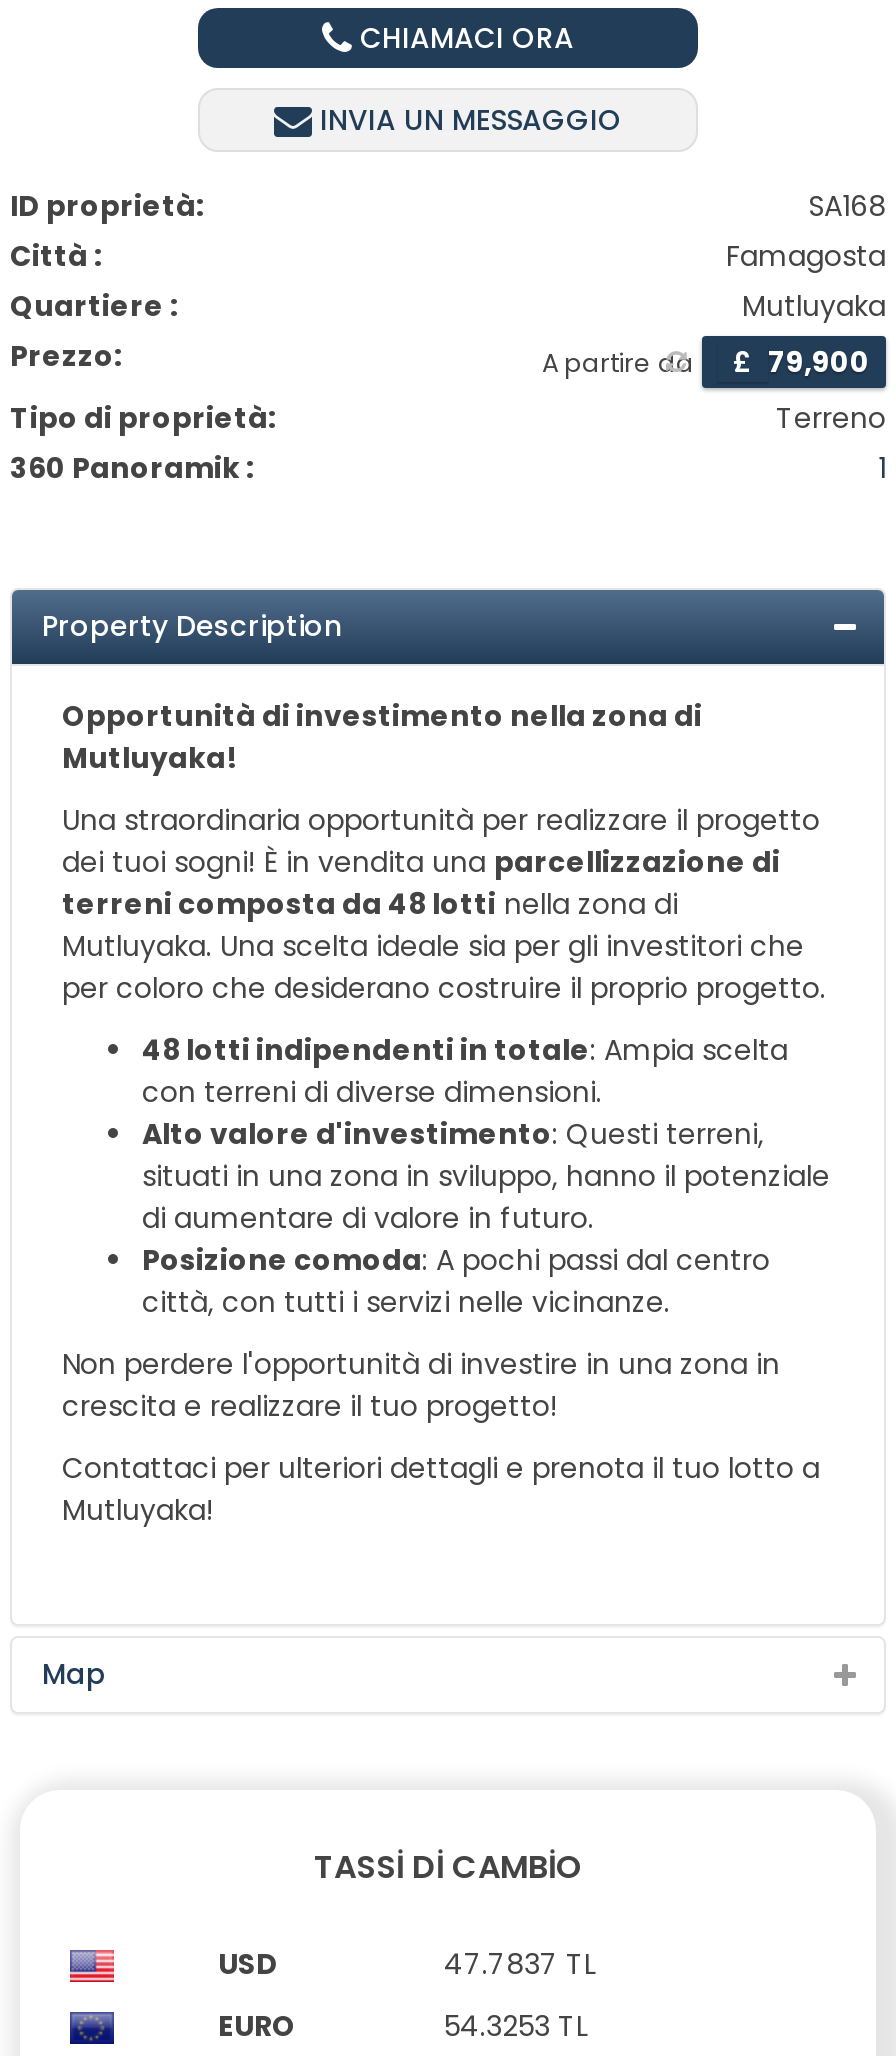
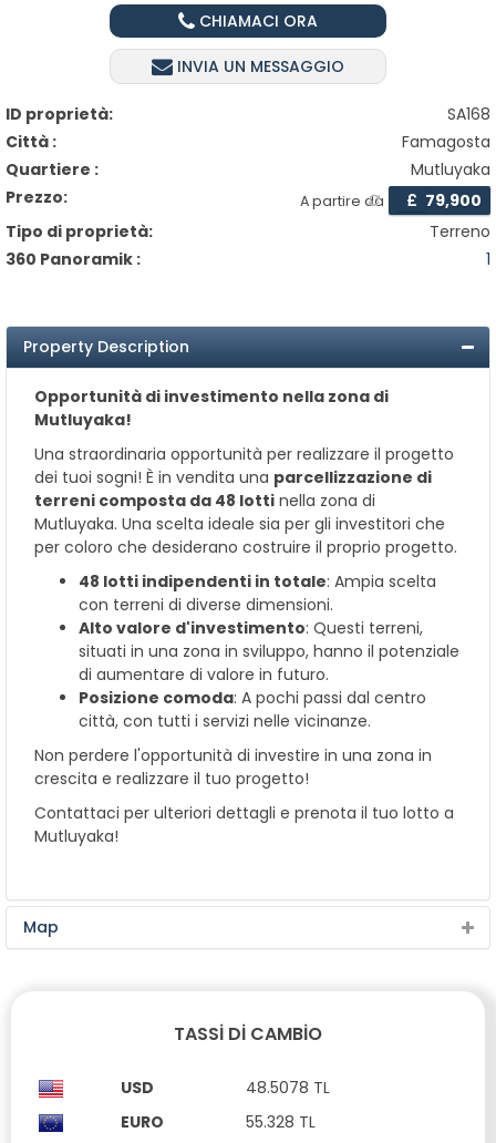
[444,1944,596,1984] 47.7837 TL -> [246,1077,330,1099] 48.5078 TL
[444,2006,588,2046] 54.3253 TL -> [246,1111,316,1133] 55.328 TL

